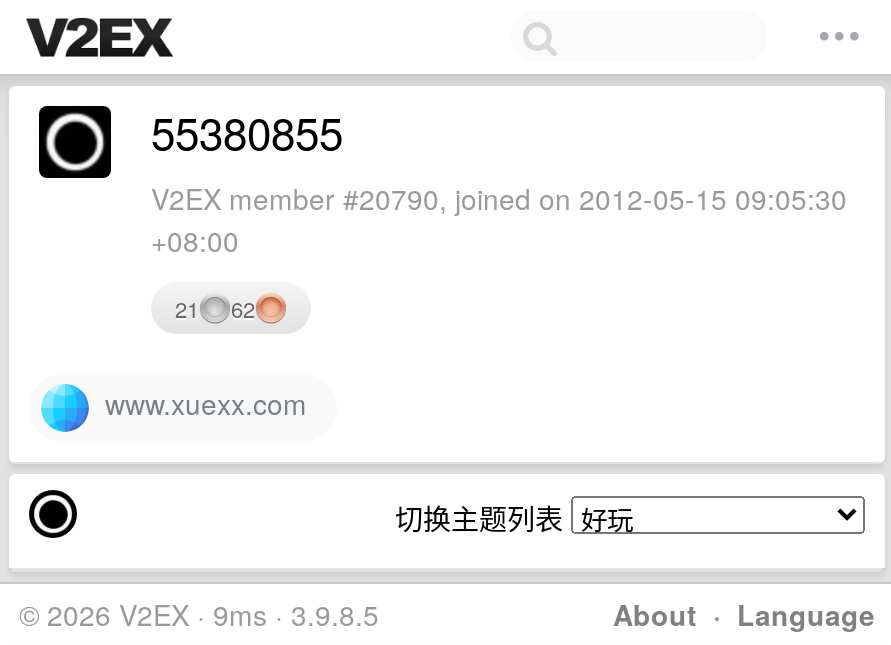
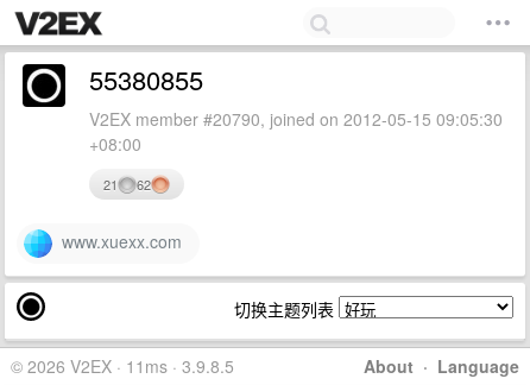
[19,594,379,634] © 2026 V2EX · 9ms · 3.9.8.5 -> [11,354,234,378] © 2026 V2EX · 11ms · 3.9.8.5

